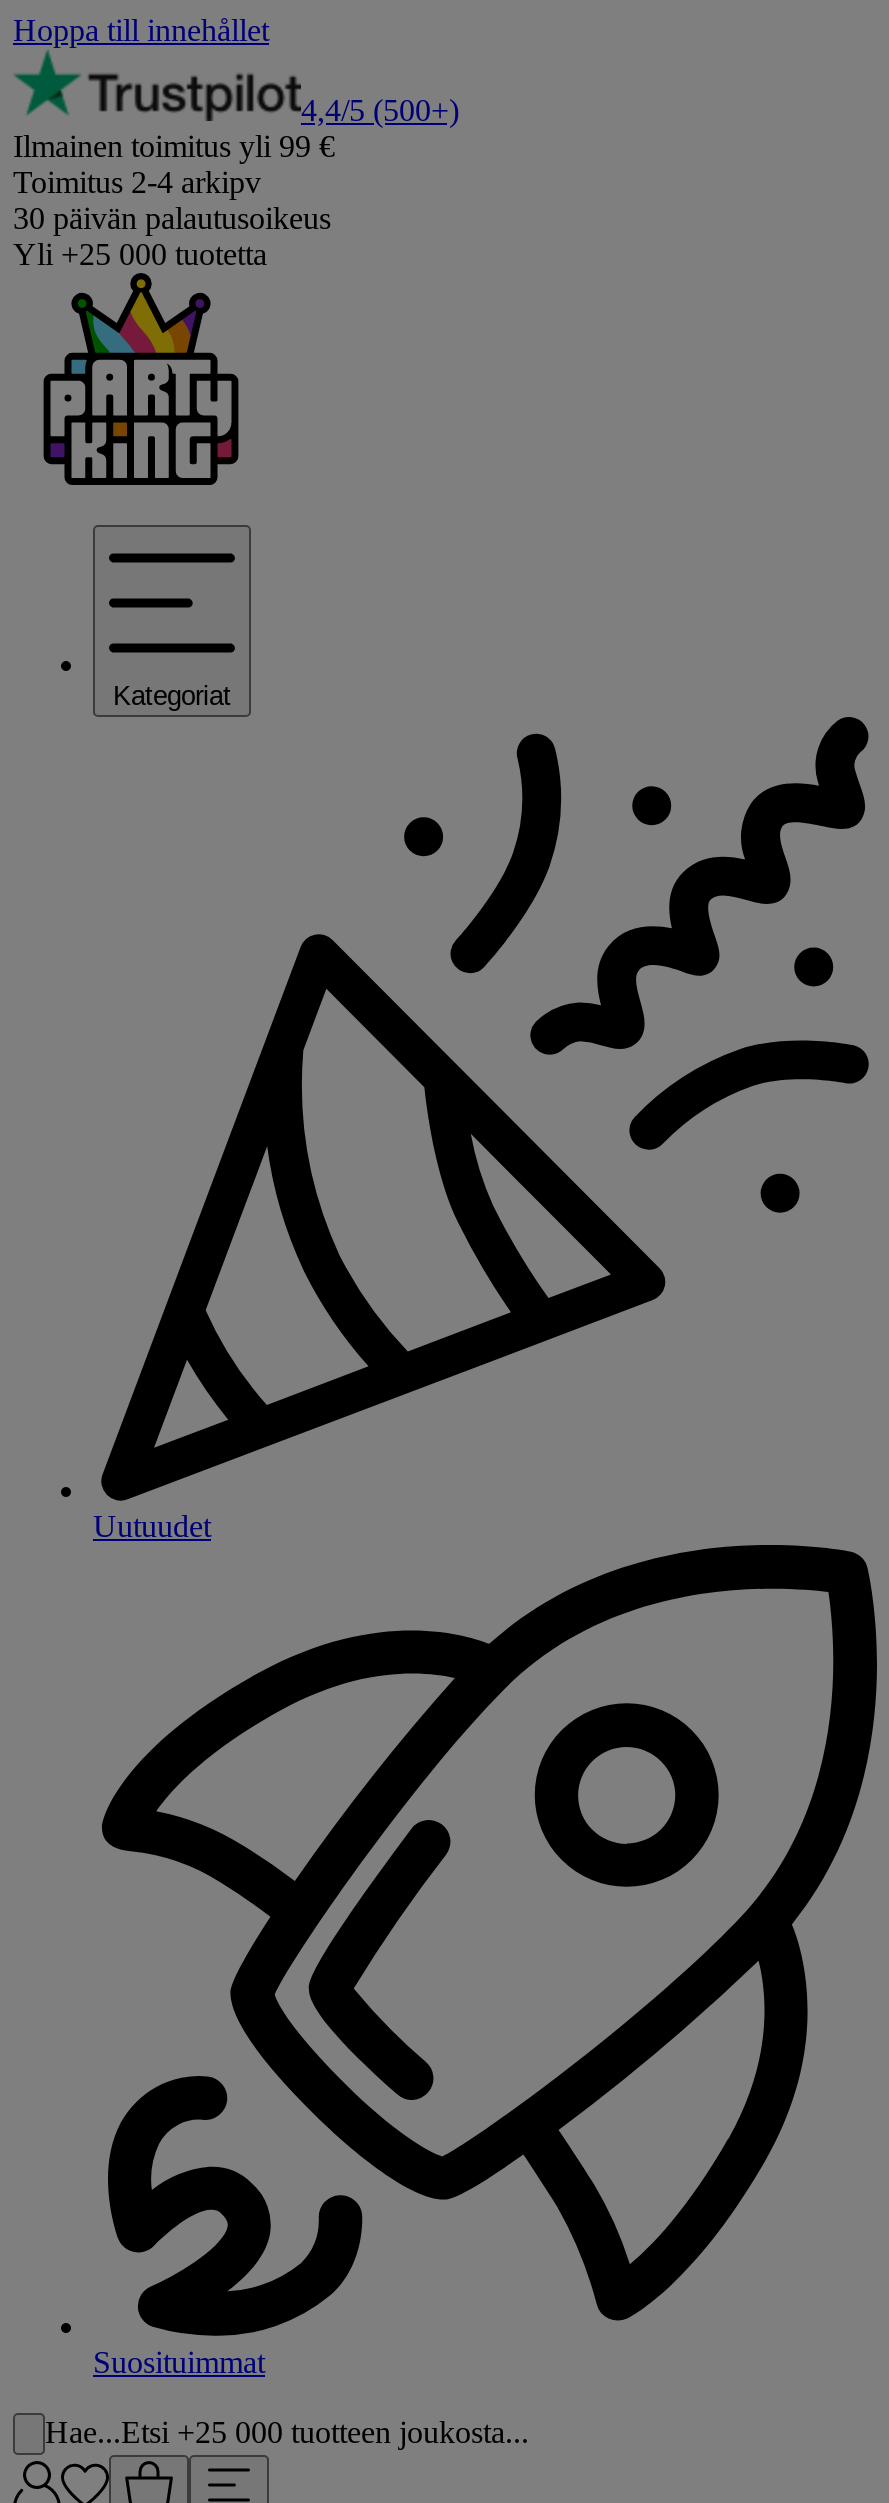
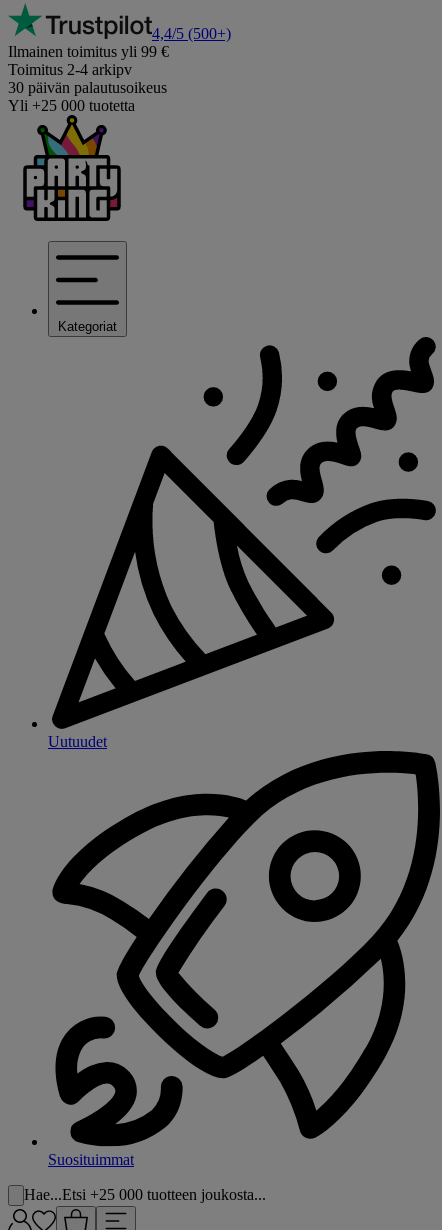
[13,13,269,47] Hoppa till innehållet -> none

